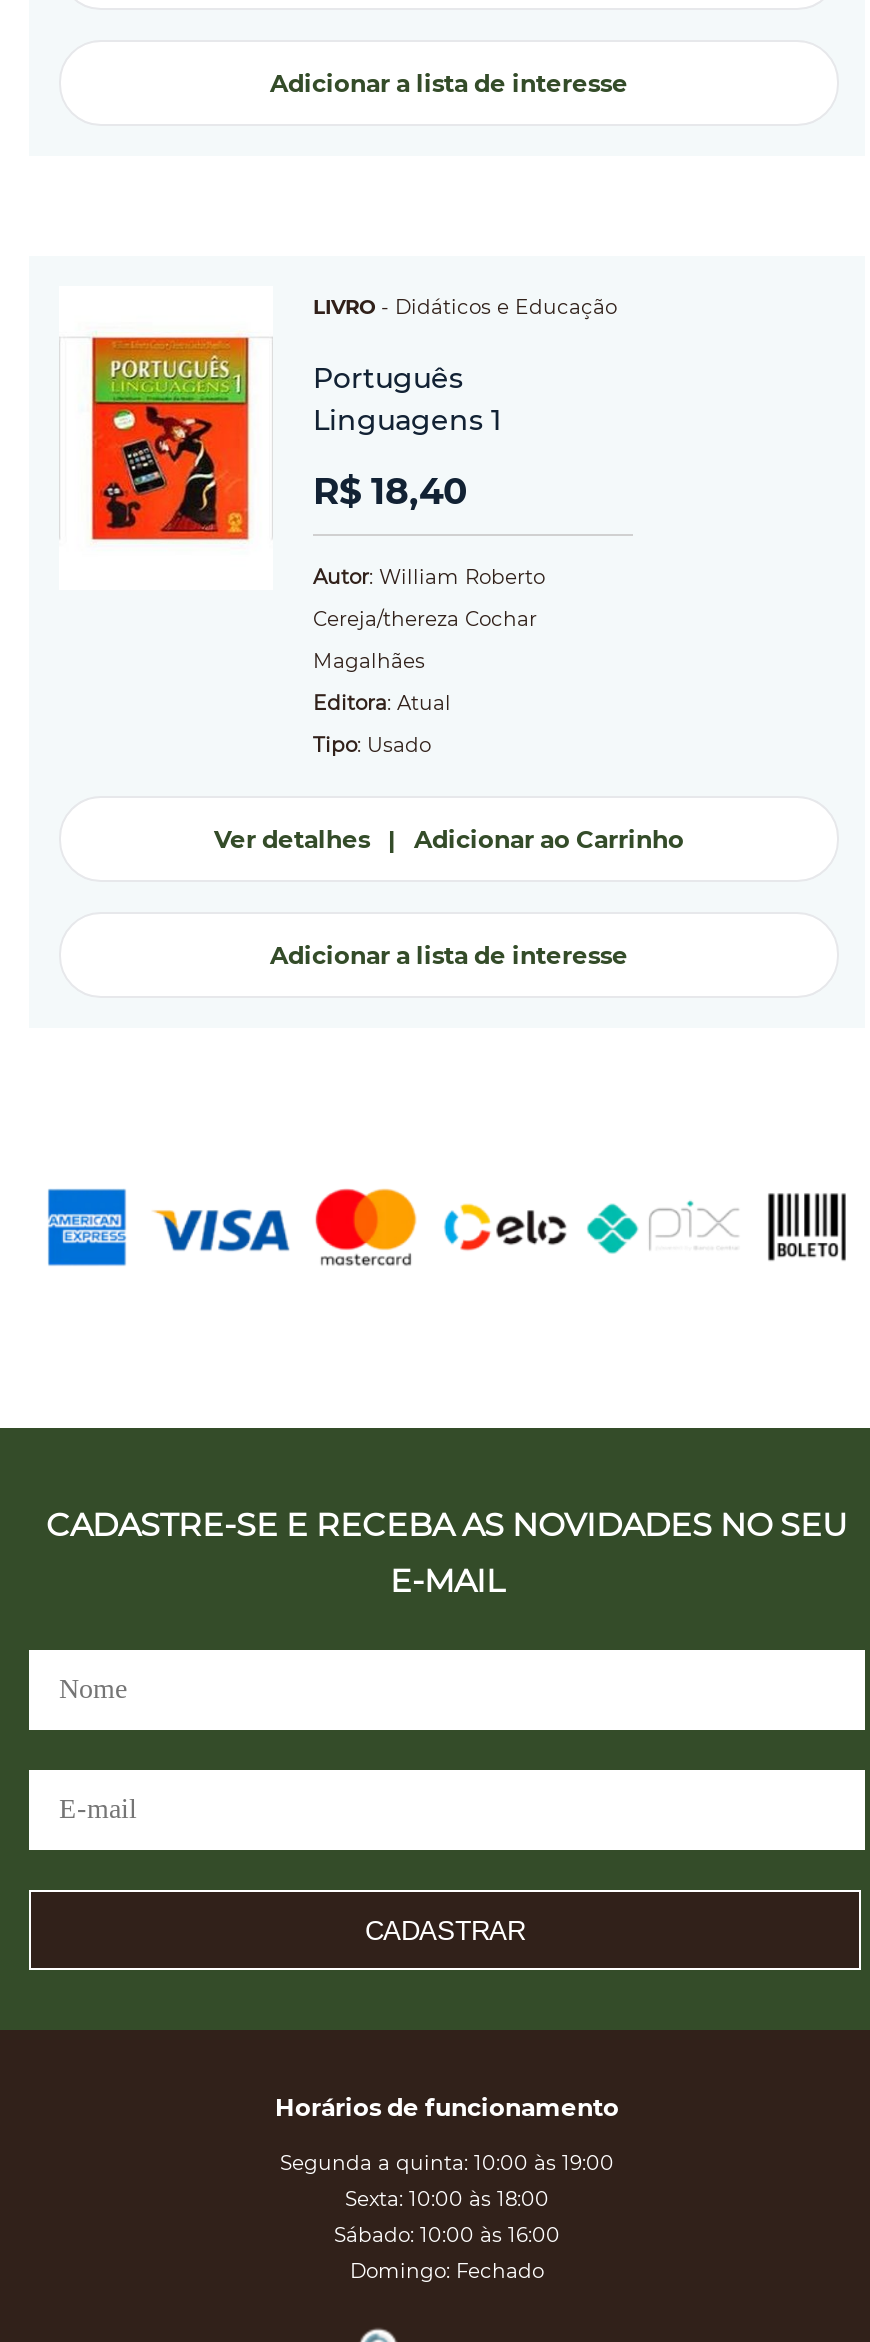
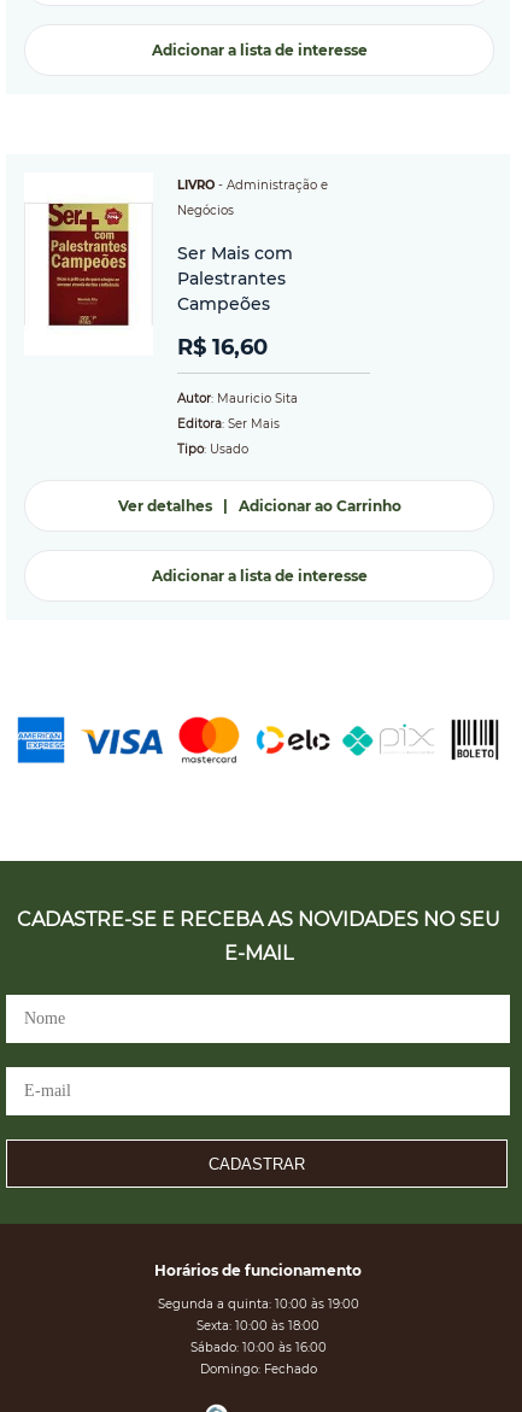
[89,293,617,715] [image] | LIVRO - Didáticos e Educação | Português | Linguagens 1 | R$ 18,40 | Autor: William Roberto | Cereja/thereza Cochar | Magalhães | Editora: Atual -> [43,177,328,431] [image] | LIVRO - Administração e | Negócios | Ser Mais com | Palestrantes | Campeões | R$ 16,60 | Autor: Mauricio Sita | Editora: Ser Mais

